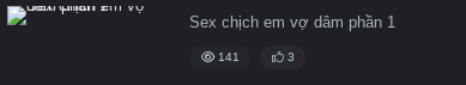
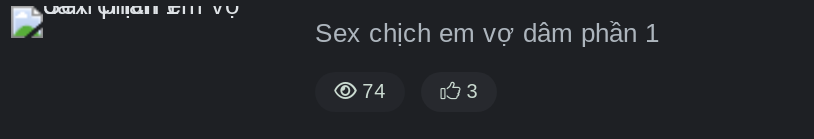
[214,51,239,64] 141 -> [356,81,386,103] 74

